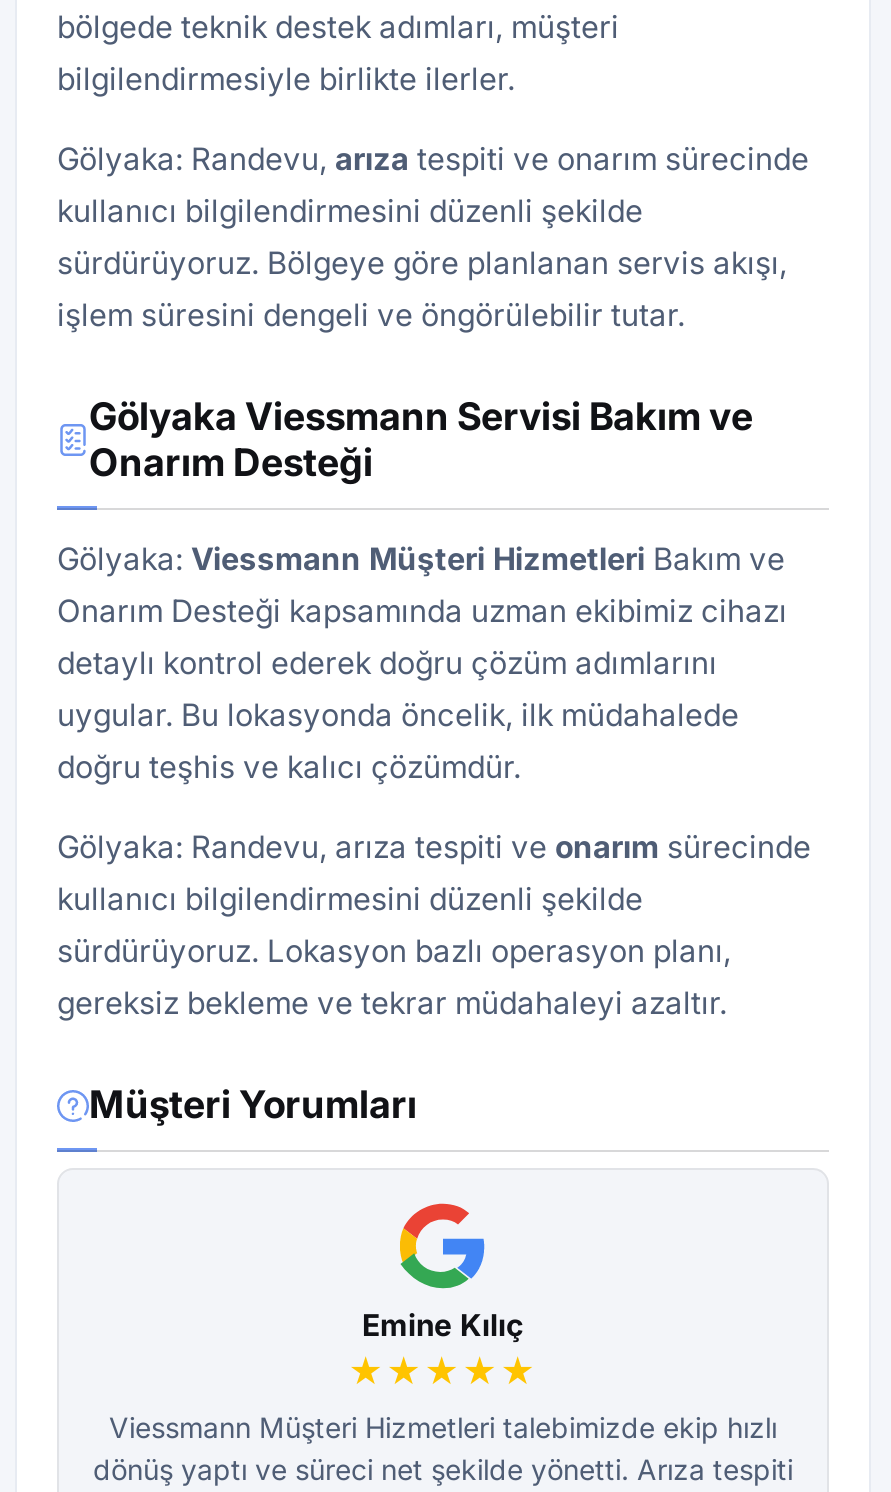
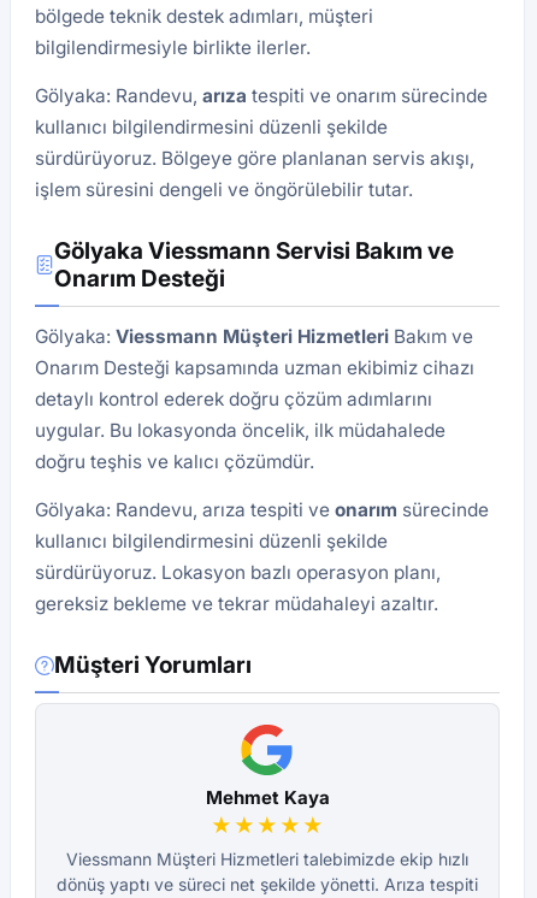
[362,1306,524,1344] Emine Kılıç -> [205,786,329,809] Mehmet Kaya

